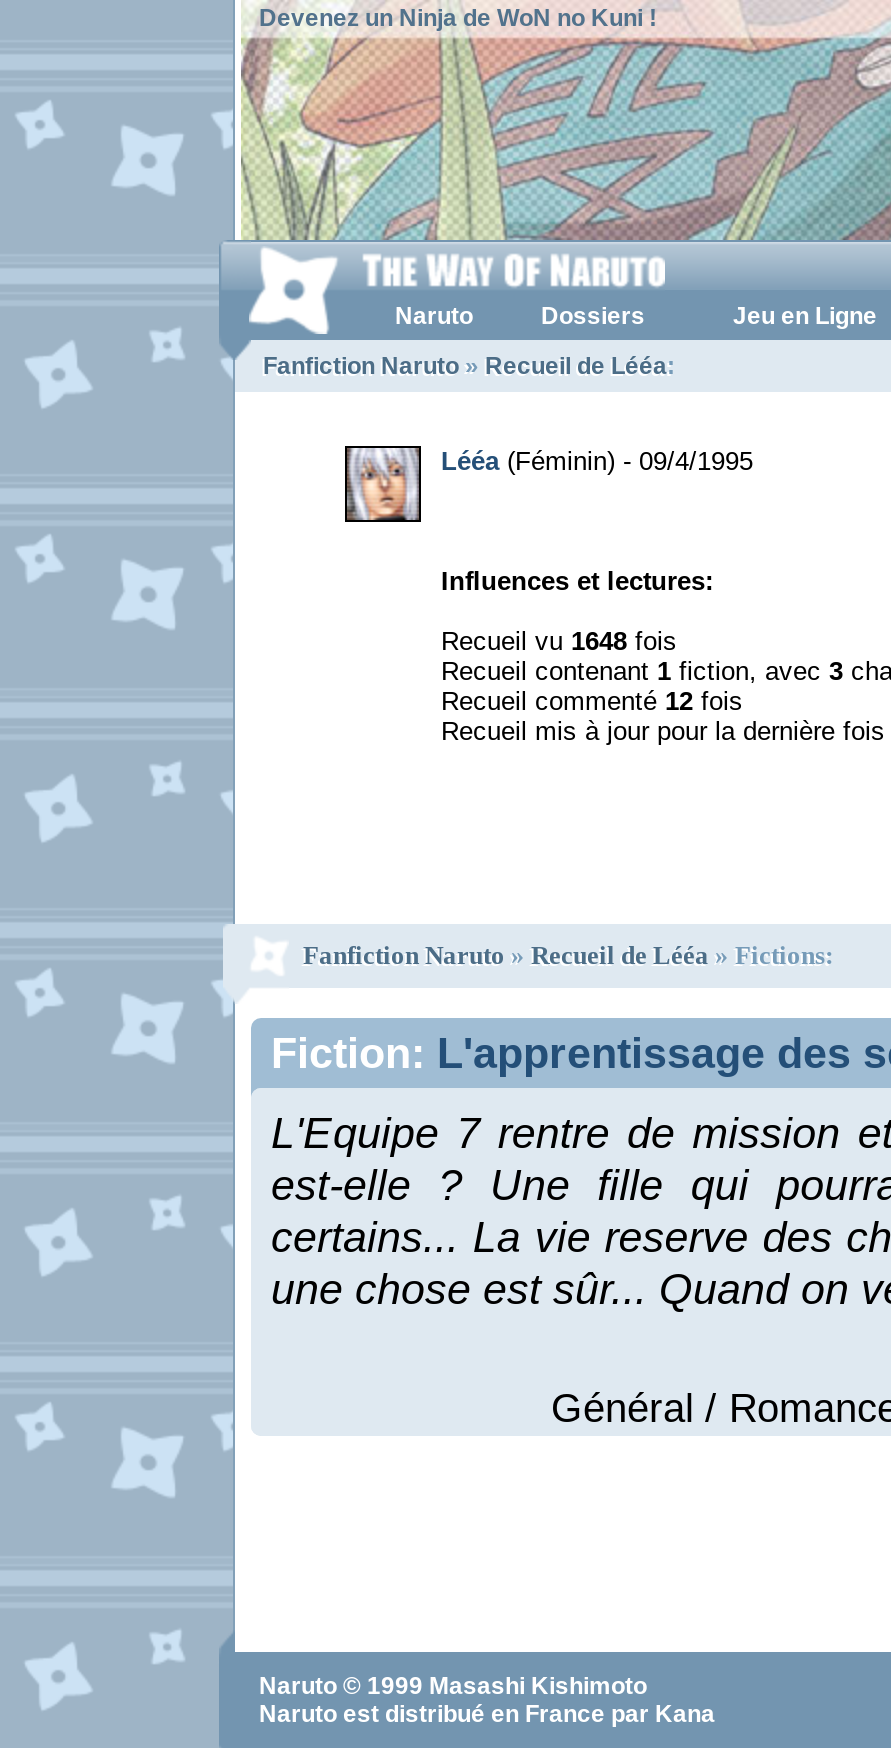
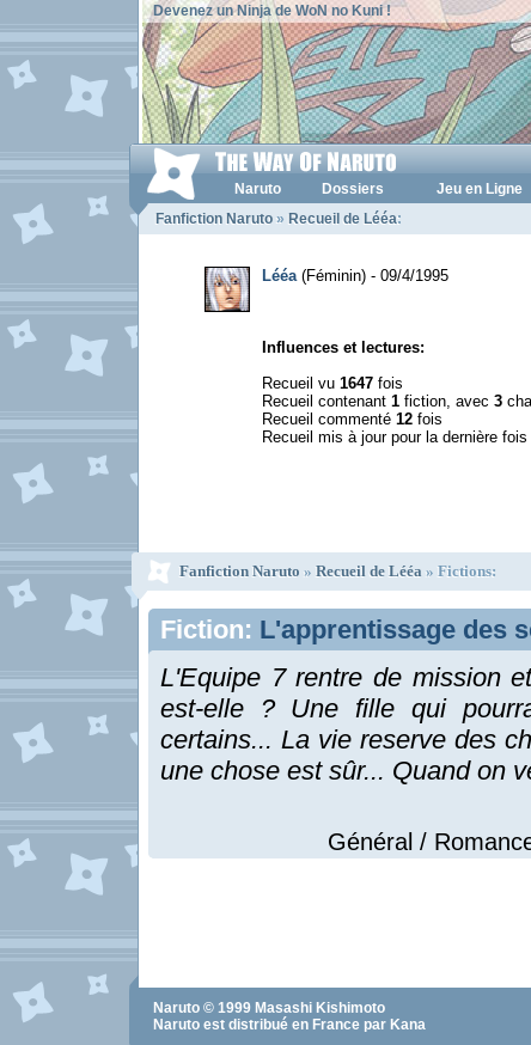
[441,626,677,656] Recueil vu 1648 fois -> [262,374,403,392] Recueil vu 1647 fois

